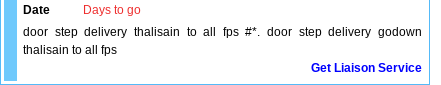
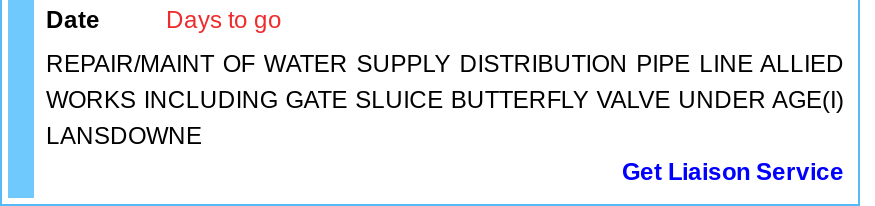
[23,25,422,57] door step delivery thalisain to all fps #*. door step delivery godown | thalisain to all fps -> [46,50,844,150] REPAIR/MAINT OF WATER SUPPLY DISTRIBUTION PIPE LINE ALLIED | WORKS INCLUDING GATE SLUICE BUTTERFLY VALVE UNDER AGE(I) | LANSDOWNE

